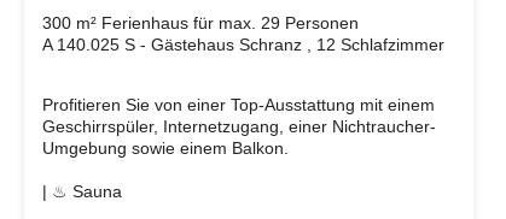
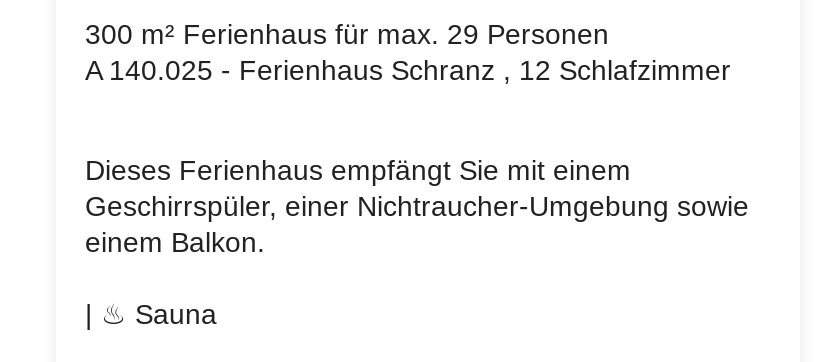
[42,35,444,54] A 140.025 S - Gästehaus Schranz , 12 Schlafzimmer -> [85,54,731,86] A 140.025 - Ferienhaus Schranz , 12 Schlafzimmer
[42,95,435,158] Profitieren Sie von einer Top-Ausstattung mit einem | Geschirrspüler, Internetzugang, einer Nichtraucher- | Umgebung sowie einem Balkon. -> [85,154,749,258] Dieses Ferienhaus empfängt Sie mit einem | Geschirrspüler, einer Nichtraucher-Umgebung sowie | einem Balkon.

